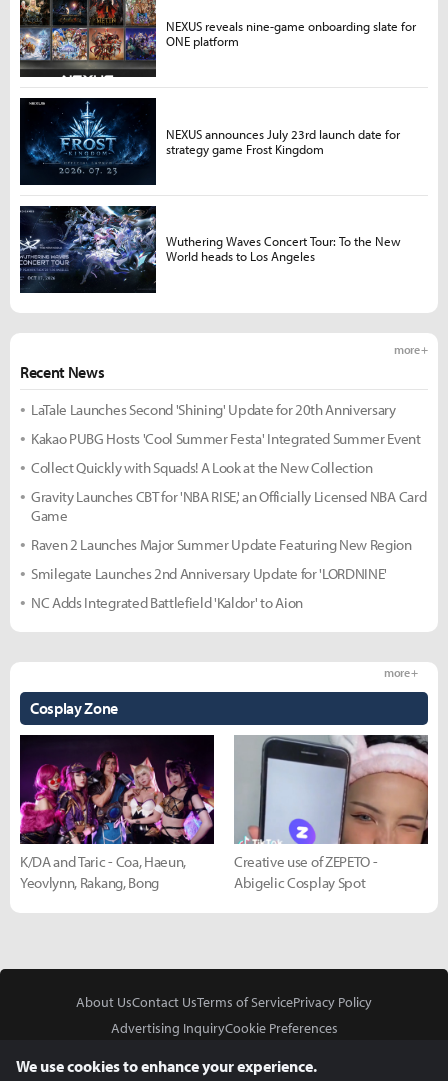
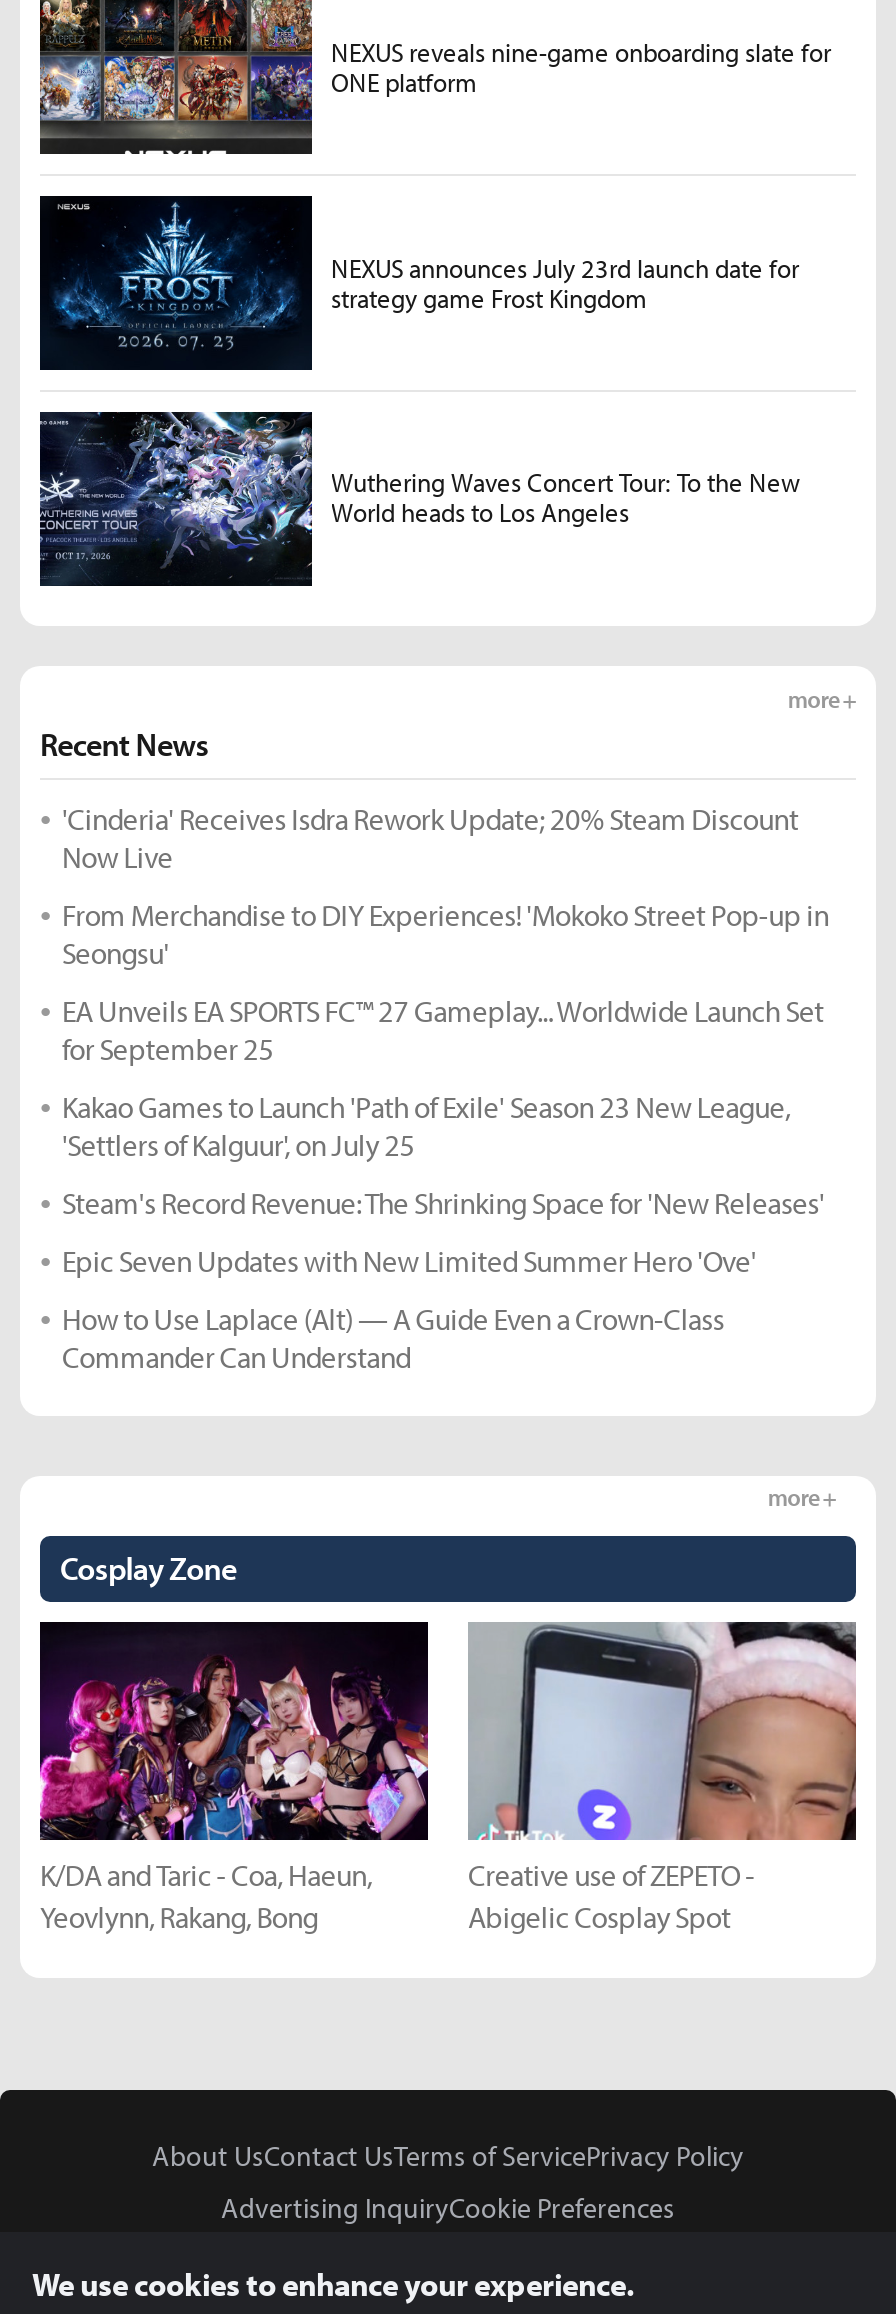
[31,400,396,419] LaTale Launches Second 'Shining' Update for 20th Anniversary -> [62,800,798,876] 'Cinderia' Receives Isdra Rework Update; 20% Steam Discount | Now Live
[31,429,421,448] Kakao PUBG Hosts 'Cool Summer Festa' Integrated Summer Event -> [62,896,829,972] From Merchandise to DIY Experiences! 'Mokoko Street Pop-up in | Seongsu'
[31,458,373,477] Collect Quickly with Squads! A Look at the New Collection -> [62,992,824,1068] EA Unveils EA SPORTS FC™ 27 Gameplay... Worldwide Launch Set | for September 25
[31,487,426,525] Gravity Launches CBT for 'NBA RISE,' an Officially Licensed NBA Card | Game -> [62,1088,790,1164] Kakao Games to Launch 'Path of Exile' Season 23 New League, | 'Settlers of Kalguur', on July 25
[31,535,412,554] Raven 2 Launches Major Summer Update Featuring New Region -> [62,1184,824,1222] Steam's Record Revenue: The Shrinking Space for 'New Releases'
[31,564,387,583] Smilegate Launches 2nd Anniversary Update for 'LORDNINE' -> [62,1242,756,1280] Epic Seven Updates with New Limited Summer Hero 'Ove'
[31,593,303,612] NC Adds Integrated Battlefield 'Kaldor' to Aion -> [62,1300,724,1376] How to Use Laplace (Alt) — A Guide Even a Crown-Class | Commander Can Understand

